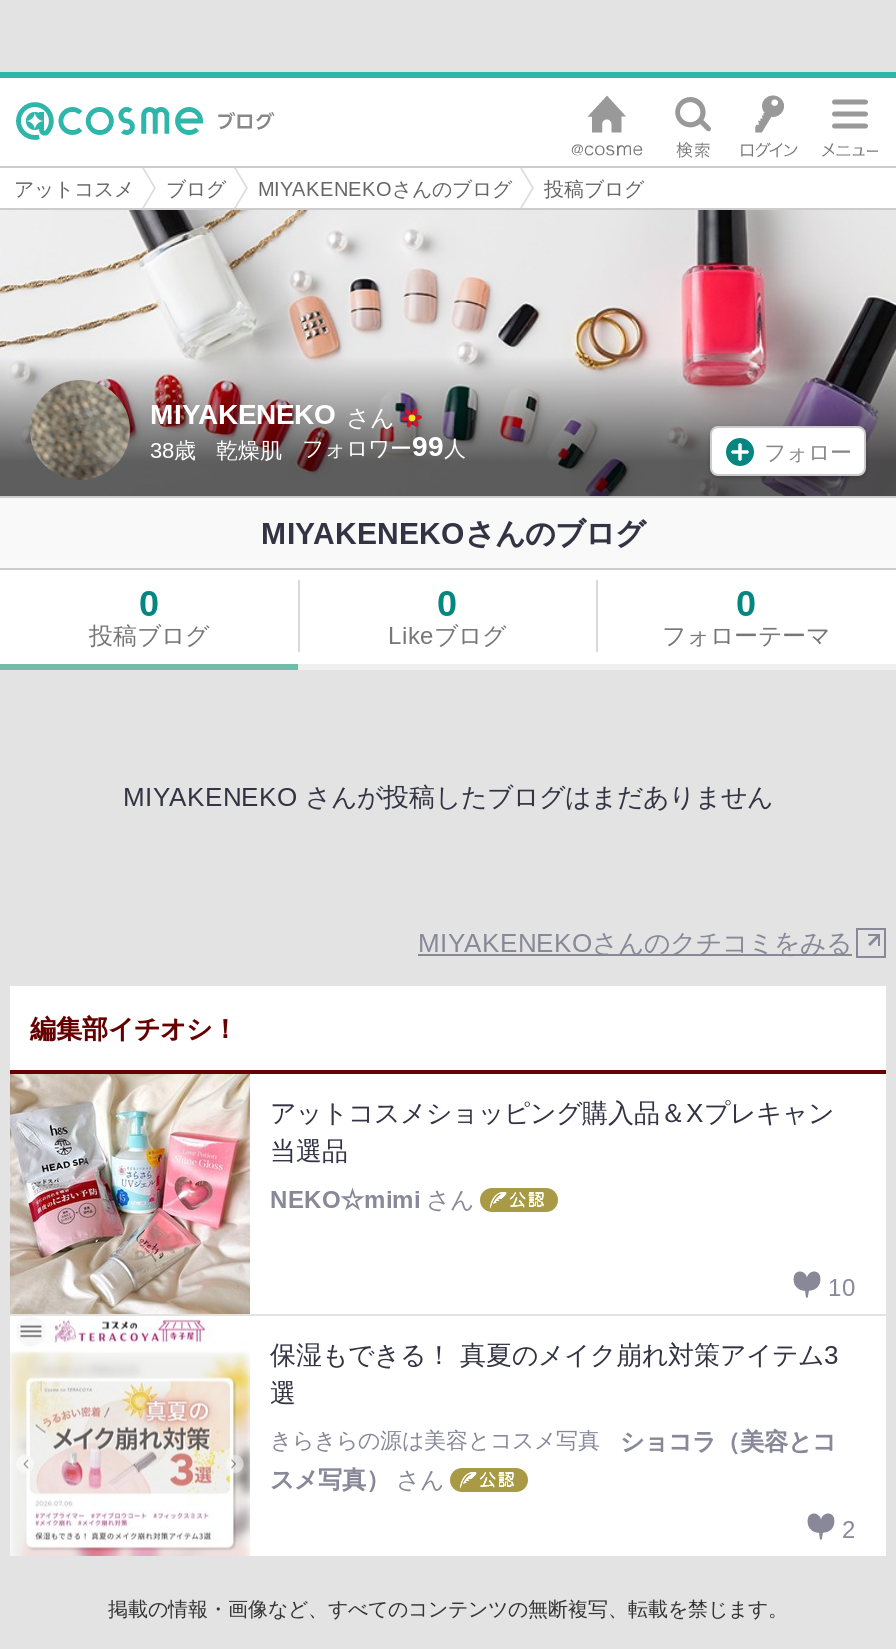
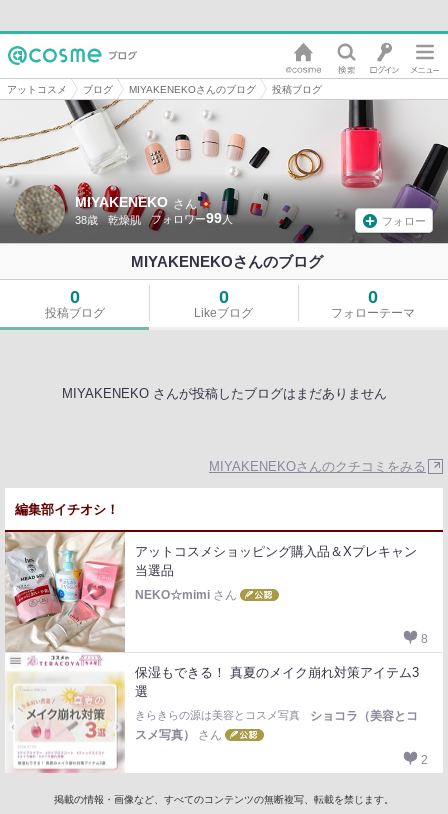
[828,1275,856,1303] 10 -> [421,632,428,646] 8

